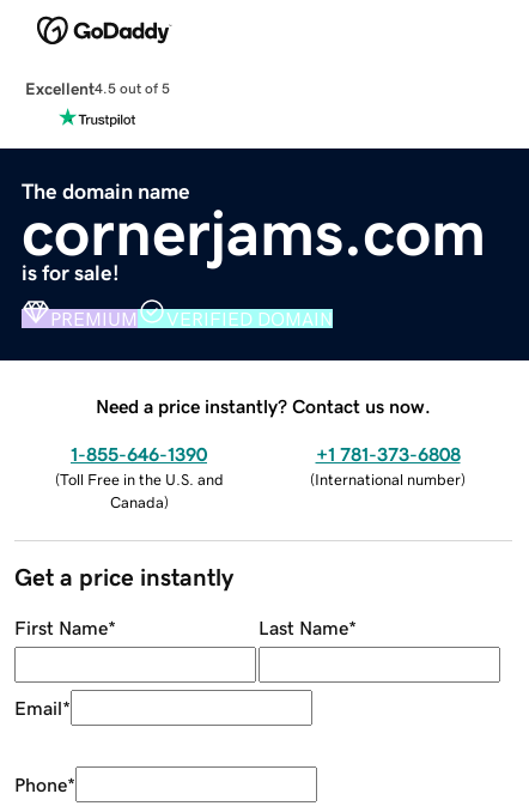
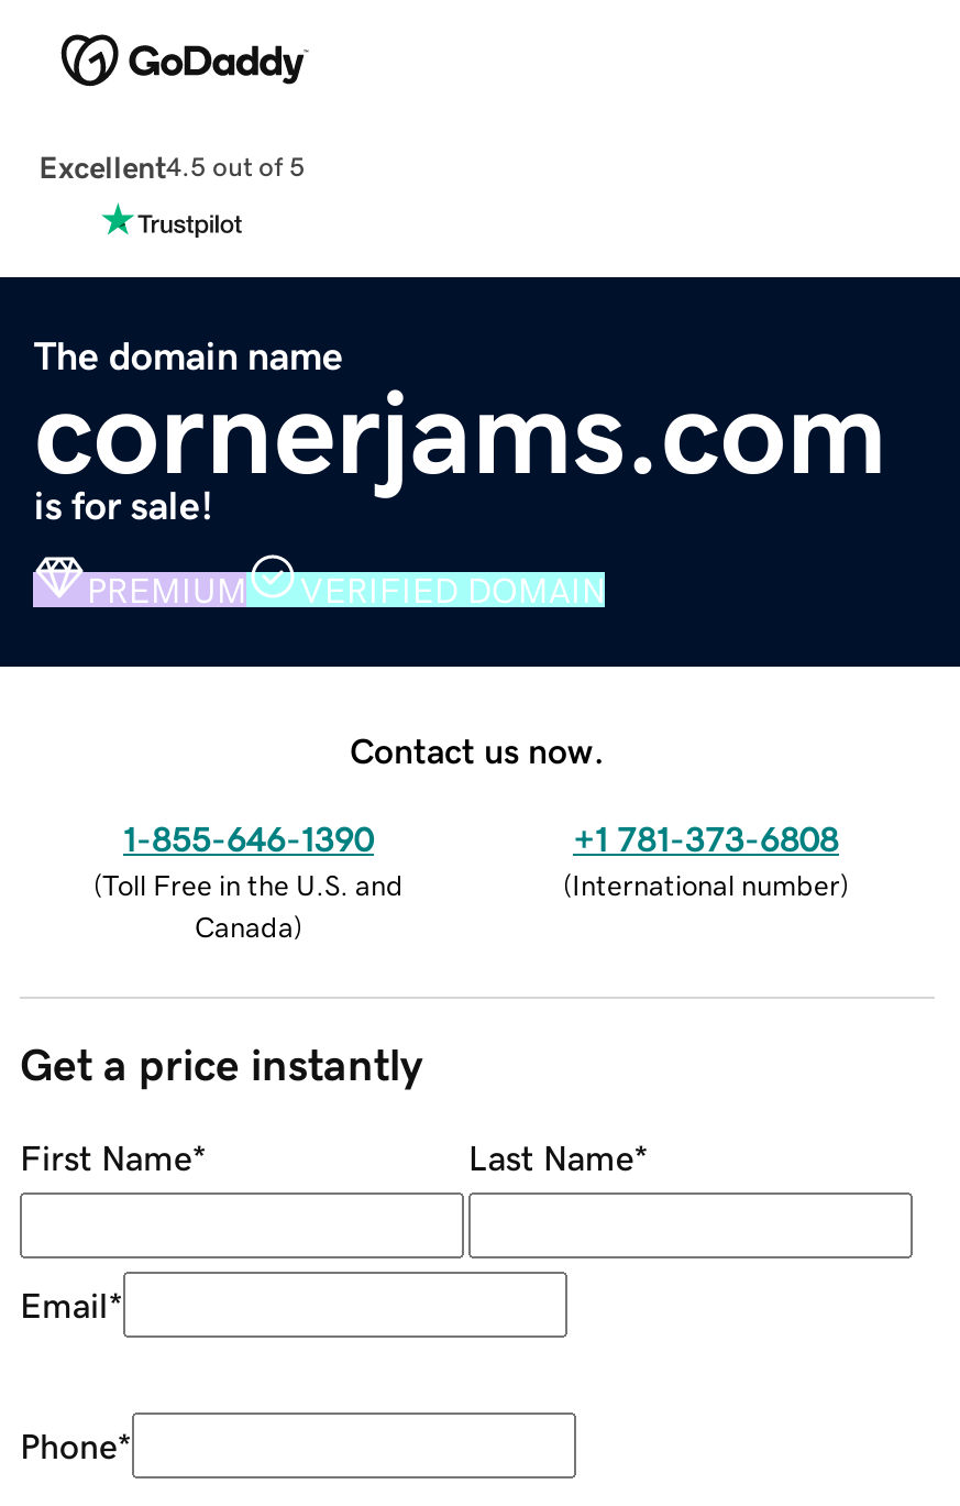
[96,396,431,415] Need a price instantly? Contact us now. -> [350,732,605,767] Contact us now.

